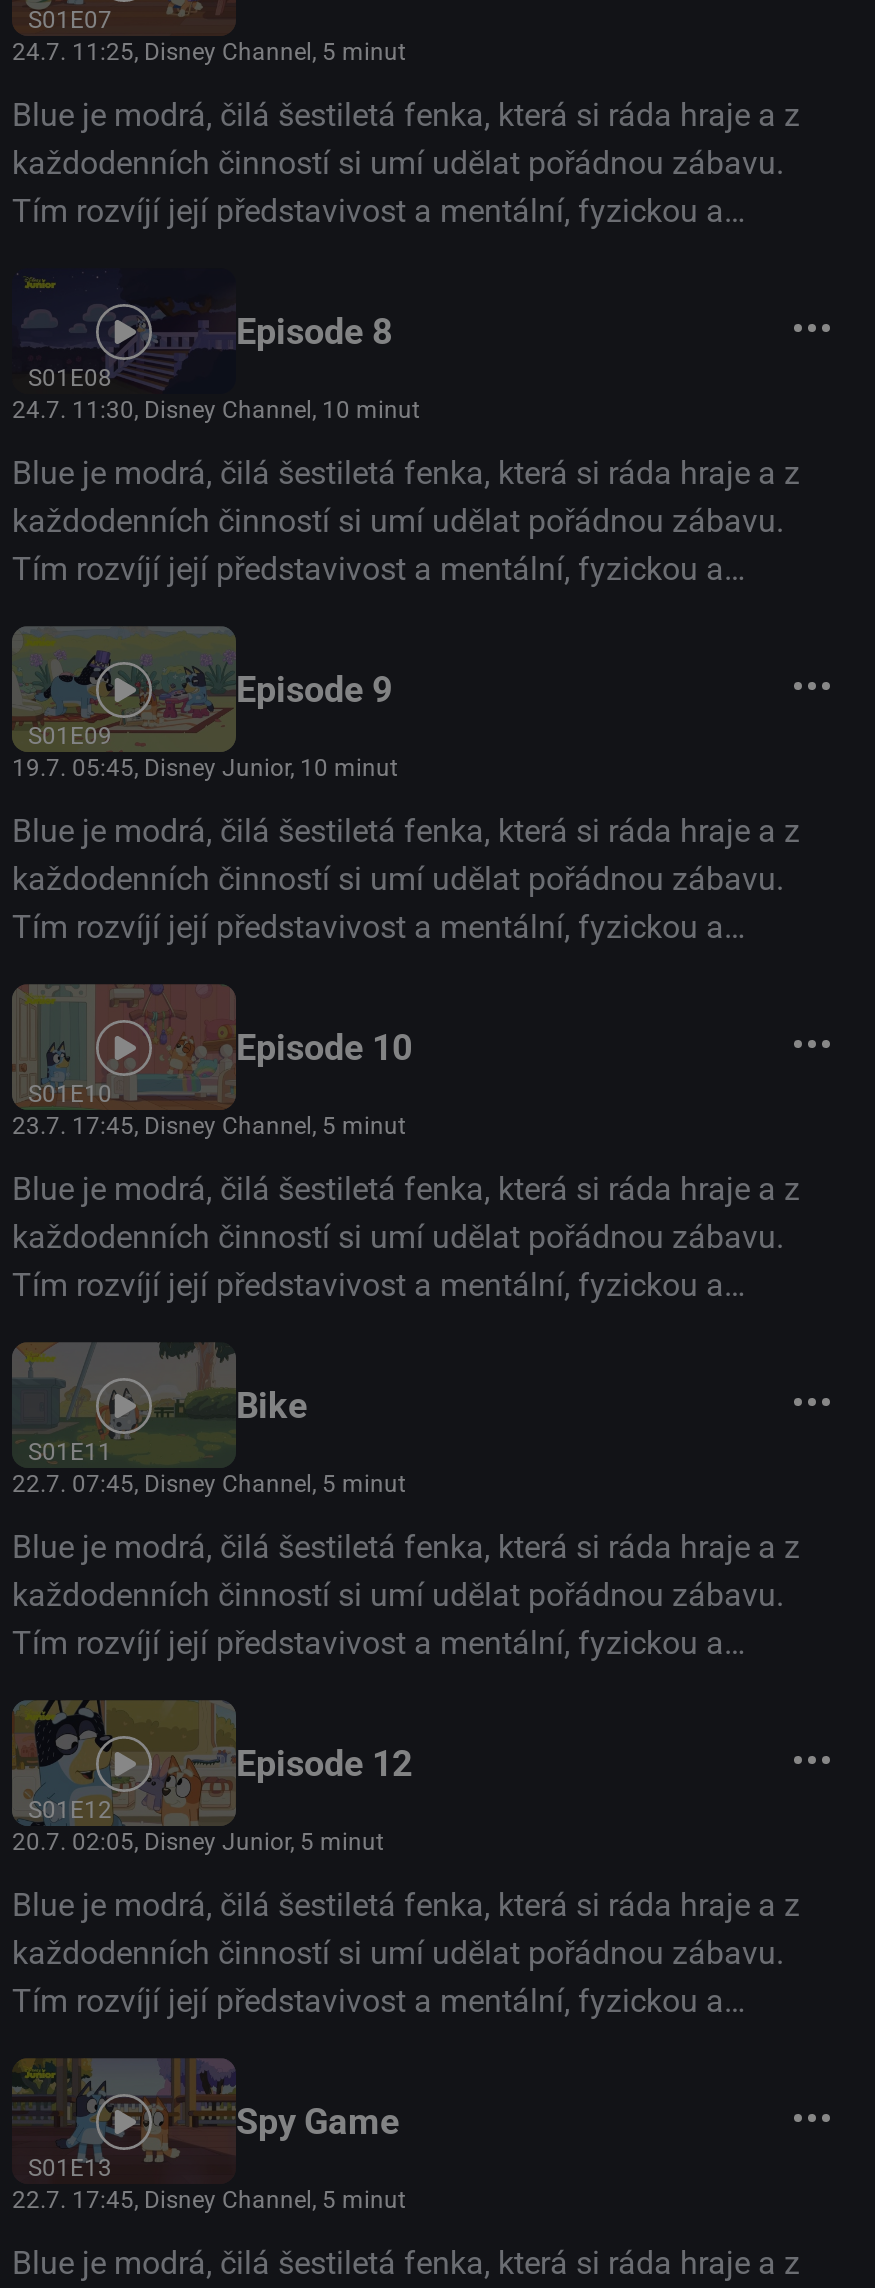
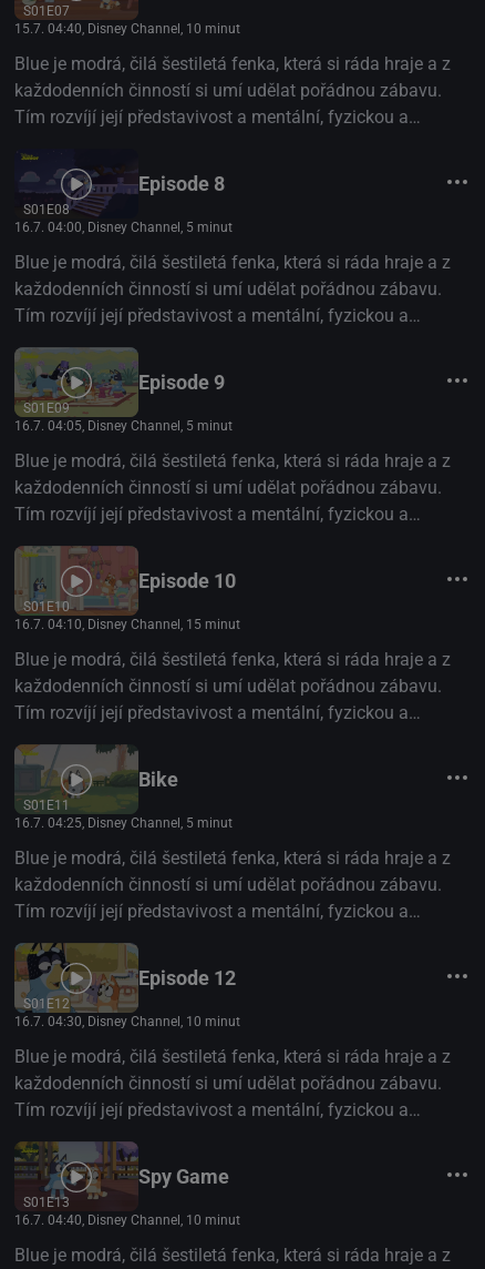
[12,38,406,66] 24.7. 11:25, Disney Channel, 5 minut -> [14,21,240,37] 15.7. 04:40, Disney Channel, 10 minut
[12,396,420,424] 24.7. 11:30, Disney Channel, 10 minut -> [14,220,233,235] 16.7. 04:00, Disney Channel, 5 minut
[12,754,398,782] 19.7. 05:45, Disney Junior, 10 minut -> [14,418,233,434] 16.7. 04:05, Disney Channel, 5 minut
[12,1112,406,1140] 23.7. 17:45, Disney Channel, 5 minut -> [14,617,240,632] 16.7. 04:10, Disney Channel, 15 minut
[12,1470,406,1498] 22.7. 07:45, Disney Channel, 5 minut -> [14,815,233,831] 16.7. 04:25, Disney Channel, 5 minut
[12,1828,384,1856] 20.7. 02:05, Disney Junior, 5 minut -> [14,1014,240,1029] 16.7. 04:30, Disney Channel, 10 minut
[12,2186,406,2214] 22.7. 17:45, Disney Channel, 5 minut -> [14,1212,240,1228] 16.7. 04:40, Disney Channel, 10 minut

